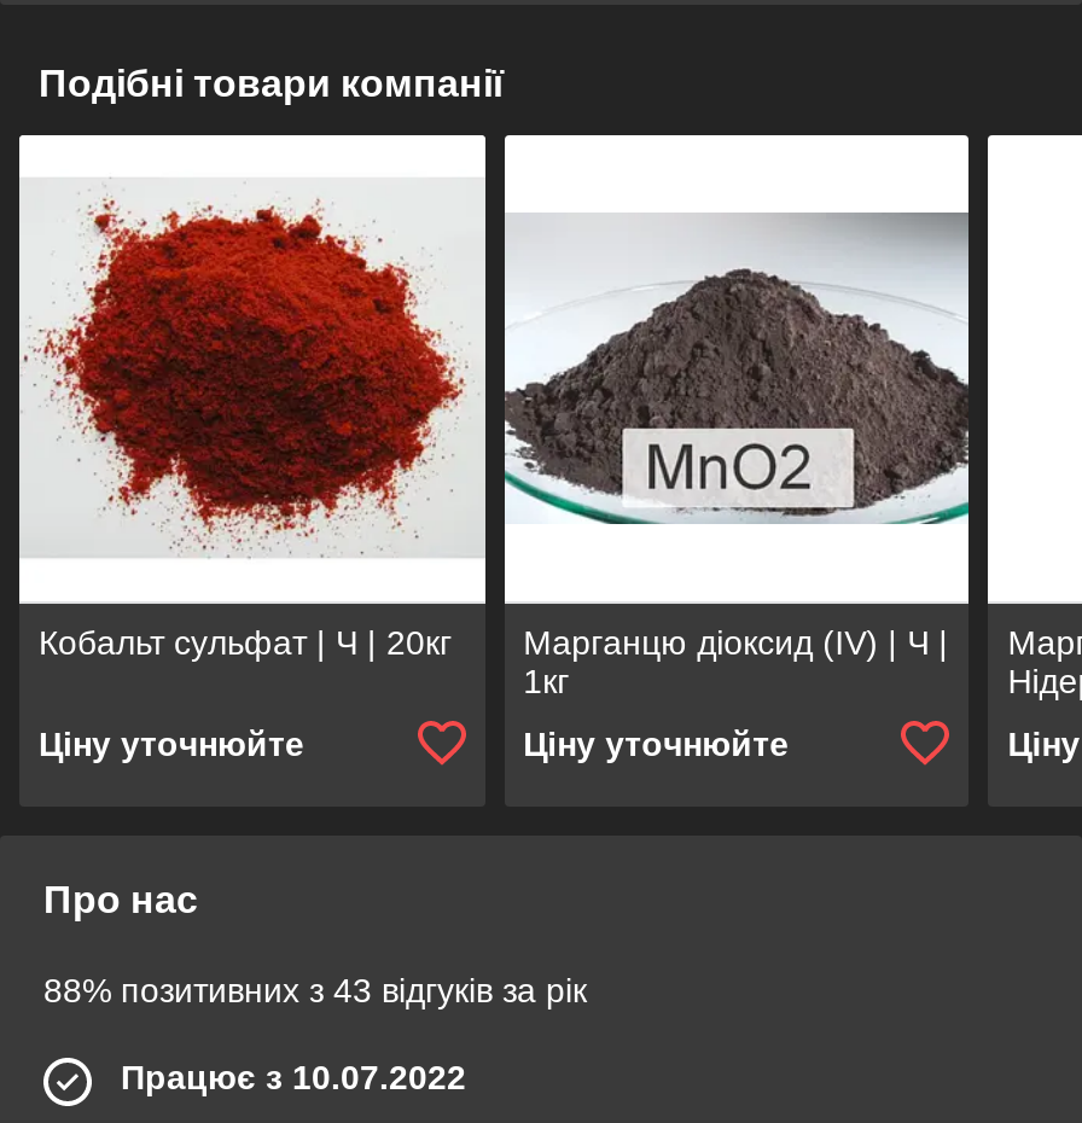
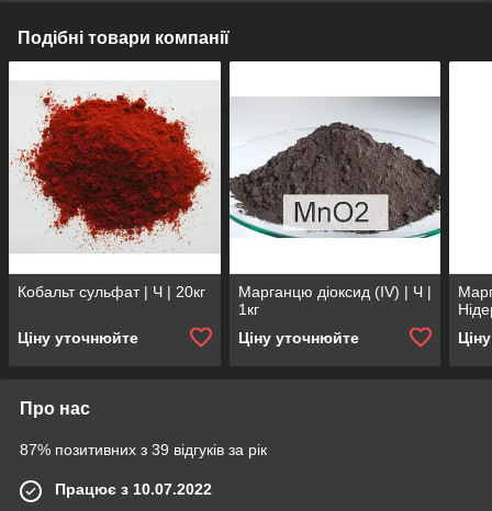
[43,970,587,1009] 88% позитивних з 43 відгуків за рік -> [20,441,267,458] 87% позитивних з 39 відгуків за рік

